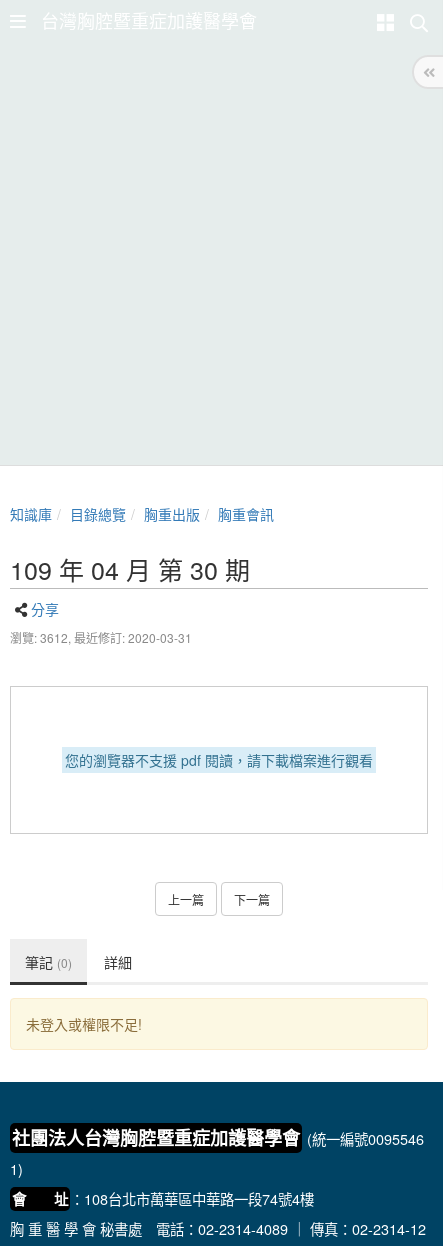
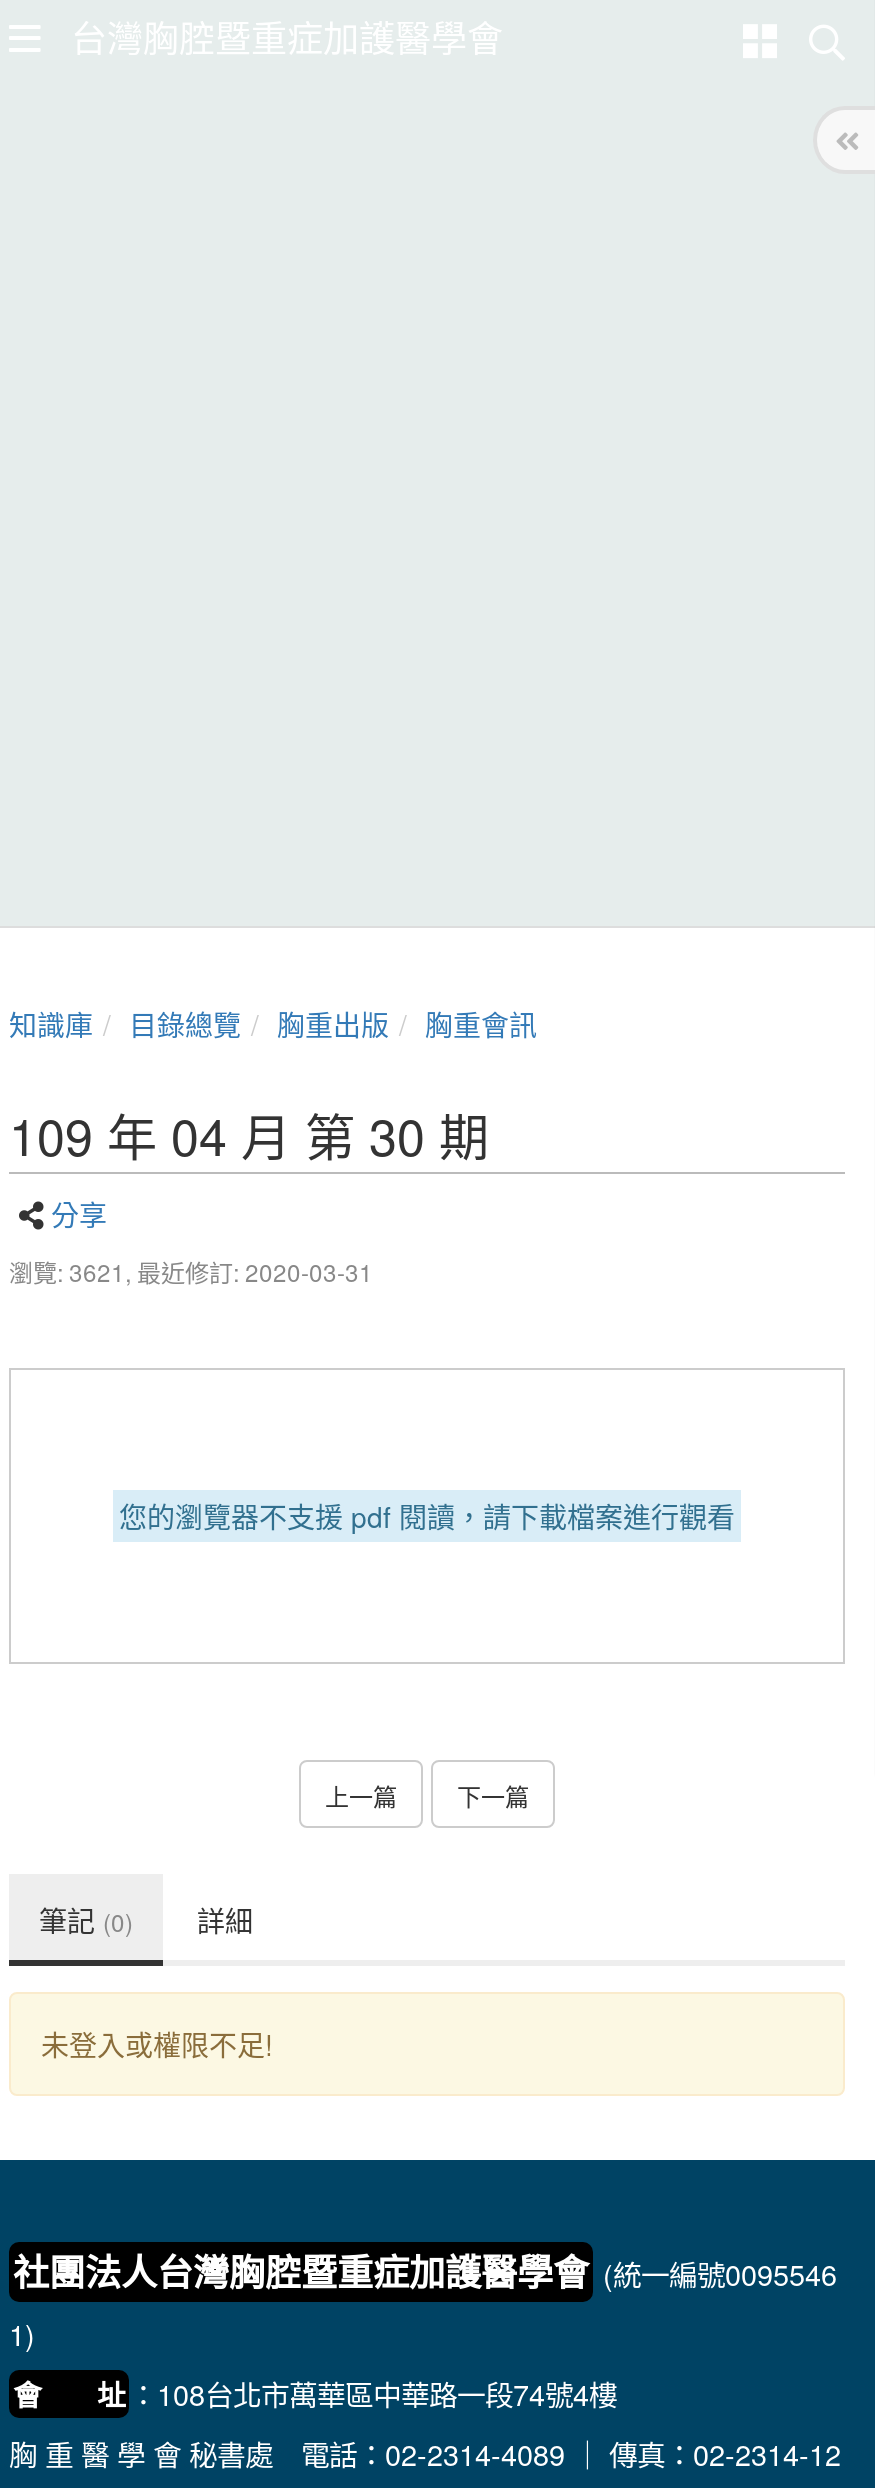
[10,629,192,646] 瀏覽: 3612,最近修訂: 2020-03-31 -> [9,1254,373,1288] 瀏覽: 3621,最近修訂: 2020-03-31

